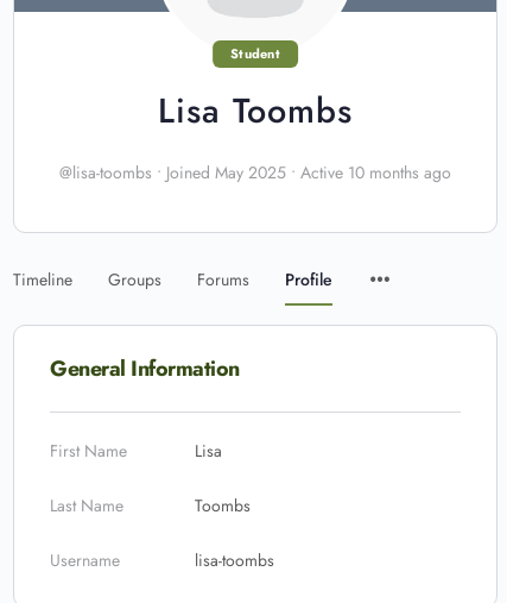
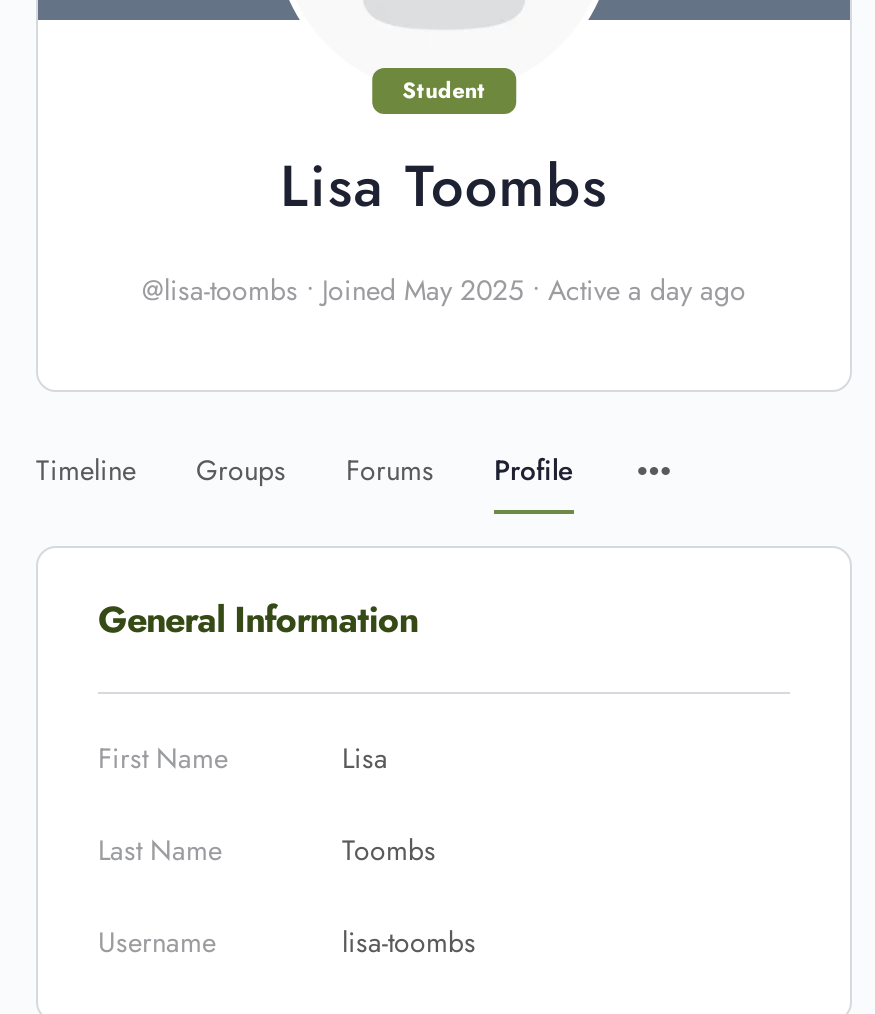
[59,161,451,184] @lisa-toombs • Joined May 2025 • Active 10 months ago -> [142,270,746,310] @lisa-toombs • Joined May 2025 • Active a day ago

